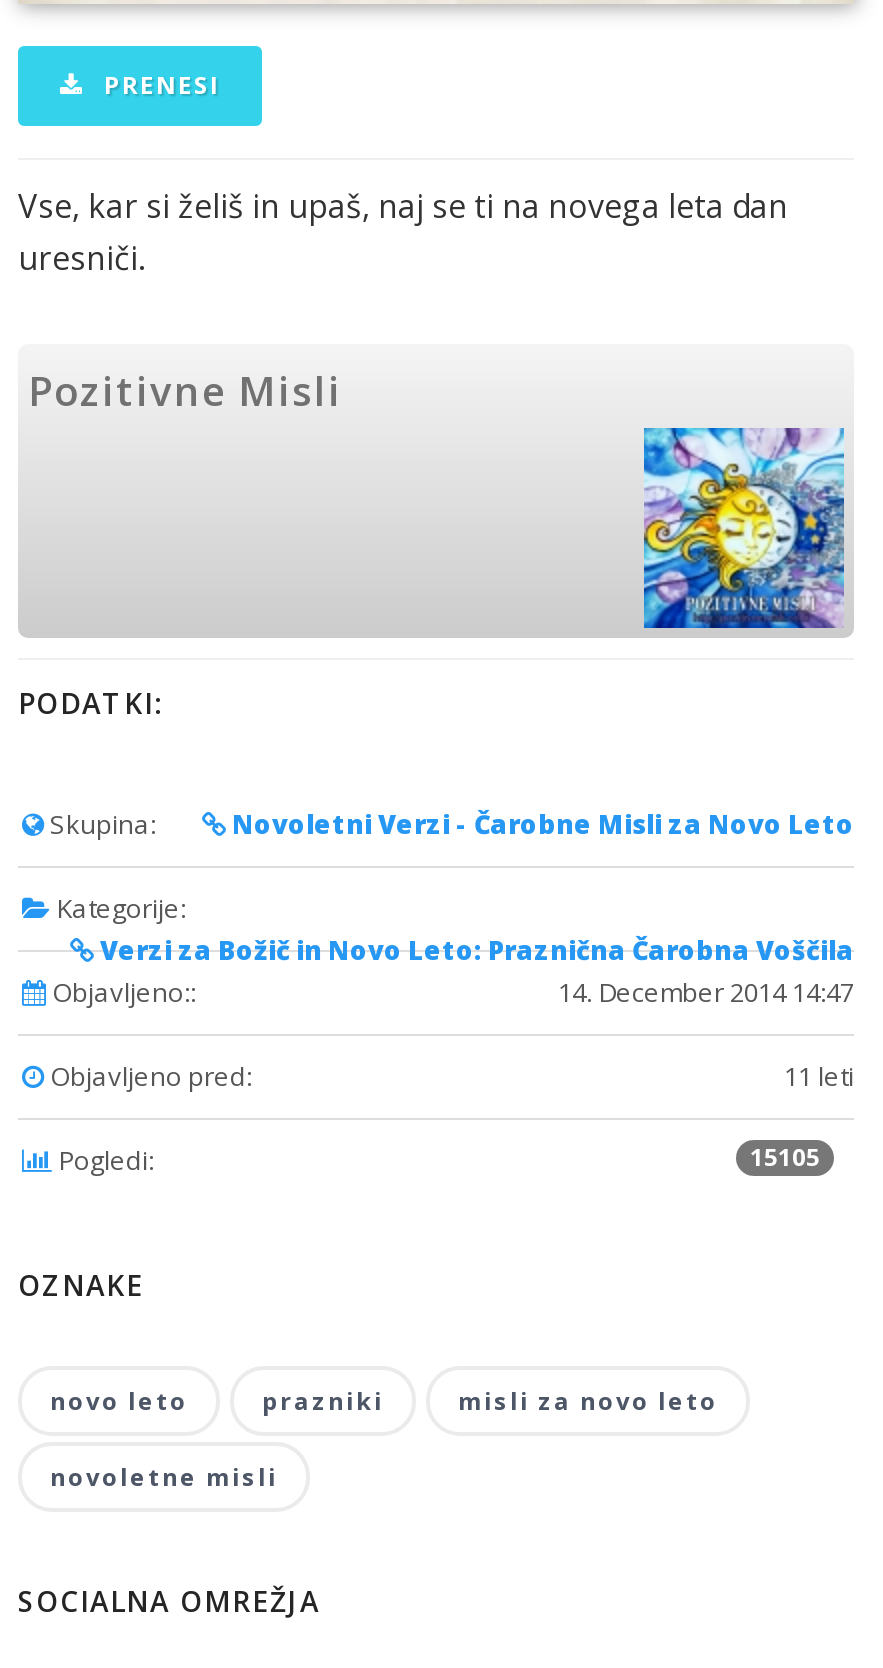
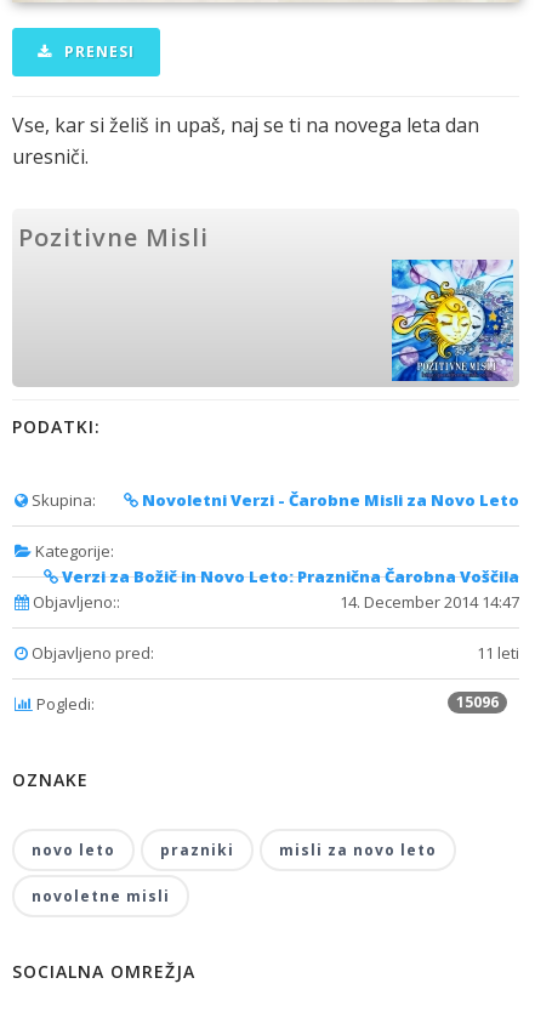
[750,1139,820,1173] 15105 -> [456,691,499,712] 15096

